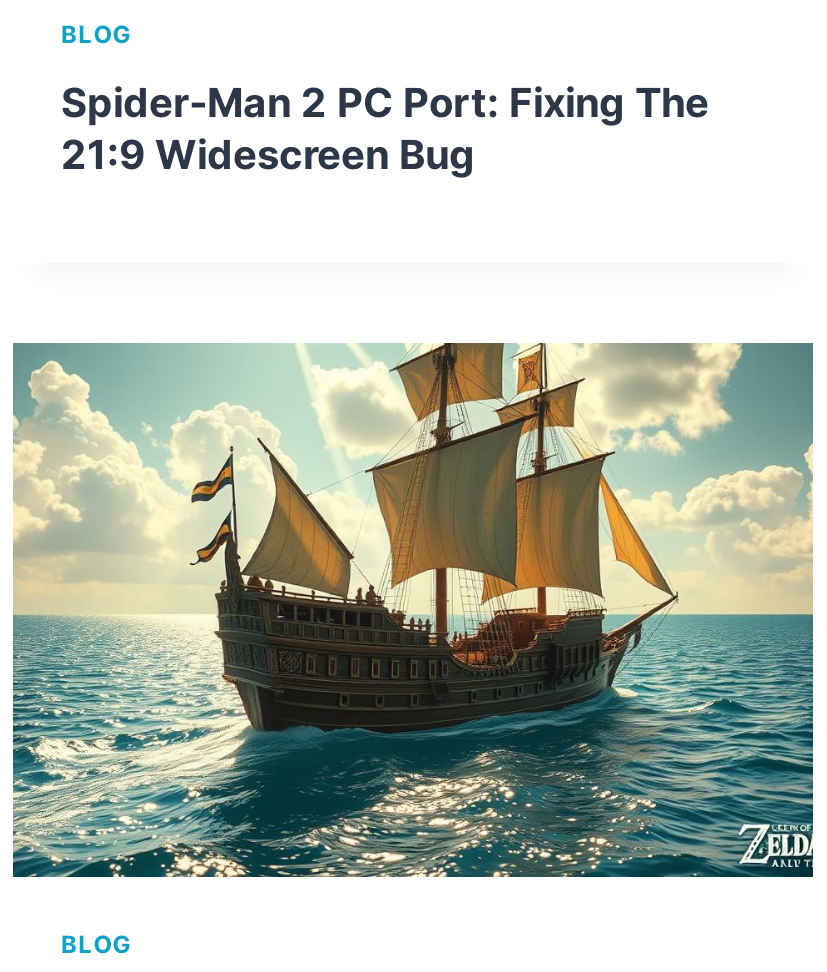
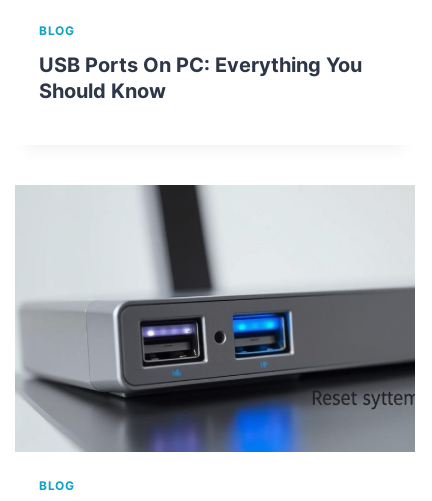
[61,79,709,179] Spider-Man 2 PC Port: Fixing The | 21:9 Widescreen Bug -> [39,53,362,103] USB Ports On PC: Everything You | Should Know
[11,341,815,879] [image] -> [15,184,416,453] [image]

